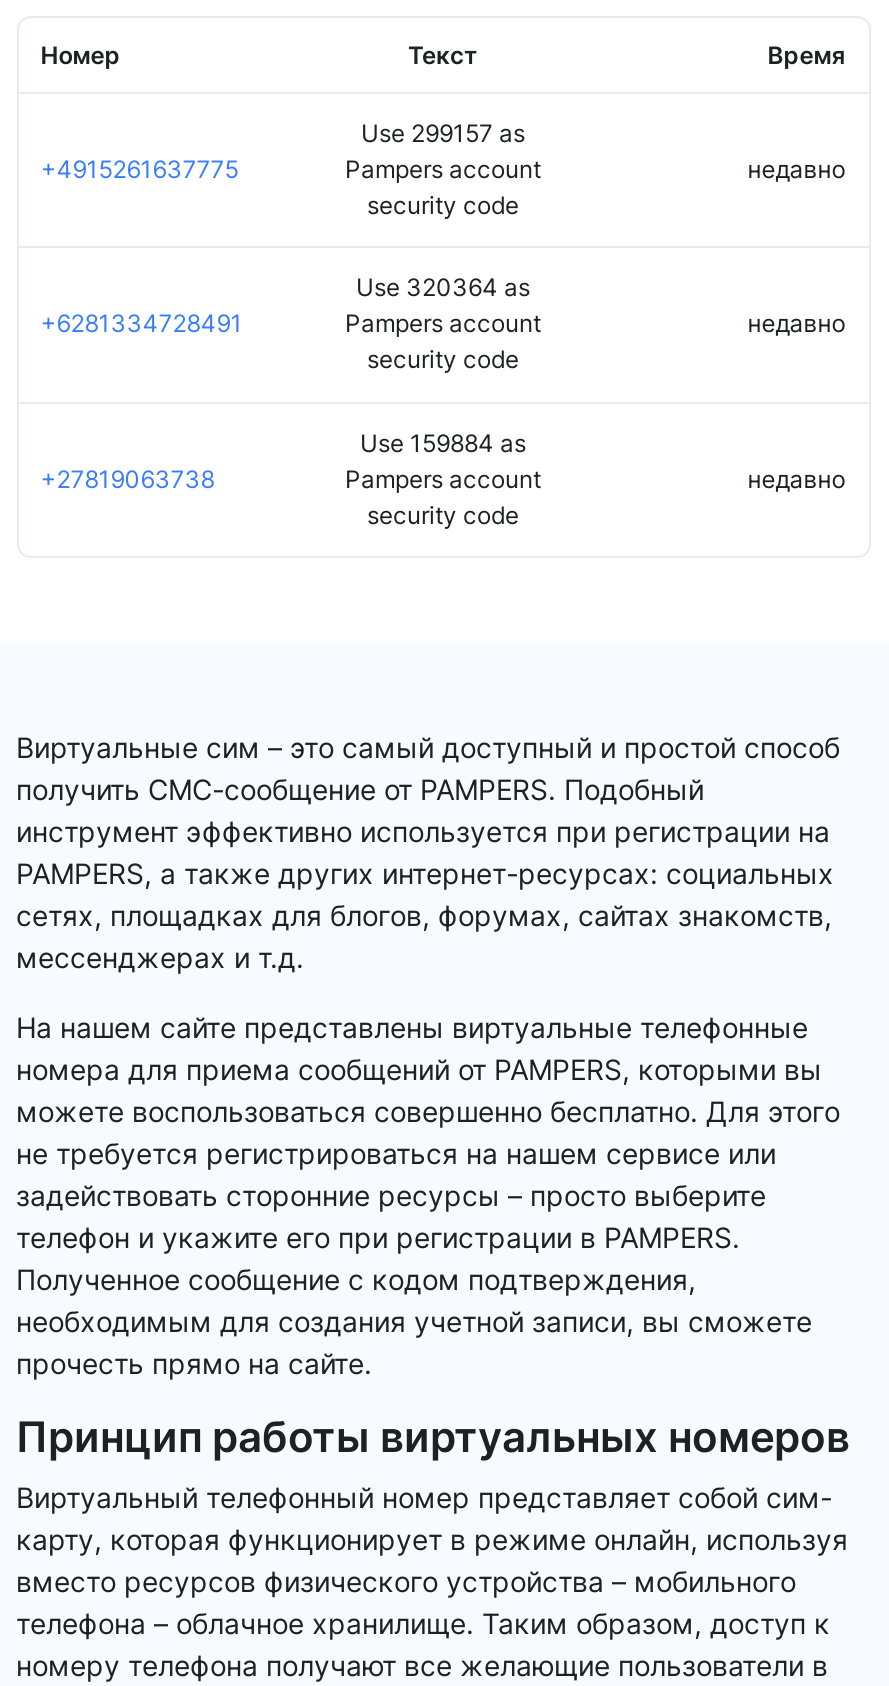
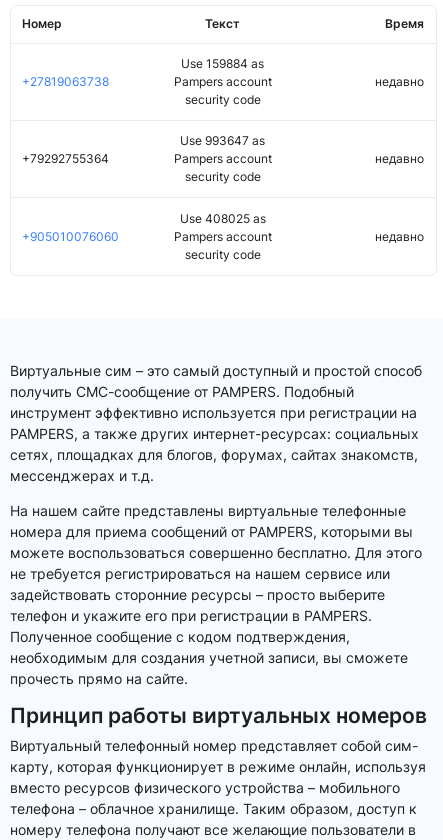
[361,118,525,148] Use 299157 as -> [181,56,264,71] Use 159884 as
[40,154,238,184] +4915261637775 -> [22,74,109,89] +27819063738
[356,272,530,302] Use 320364 as -> [180,133,265,148] Use 993647 as
[40,308,242,338] +6281334728491 -> [22,151,109,166] +79292755364
[360,427,526,457] Use 159884 as -> [180,211,266,226] Use 408025 as
[40,463,214,493] +27819063738 -> [22,229,119,244] +905010076060

